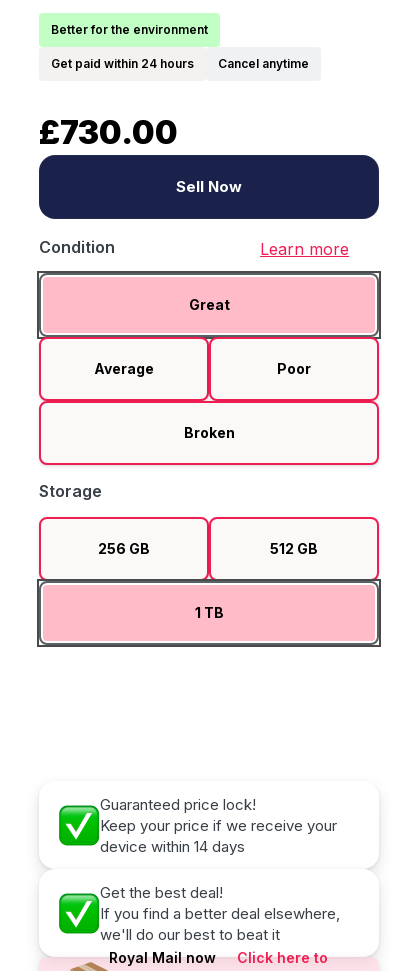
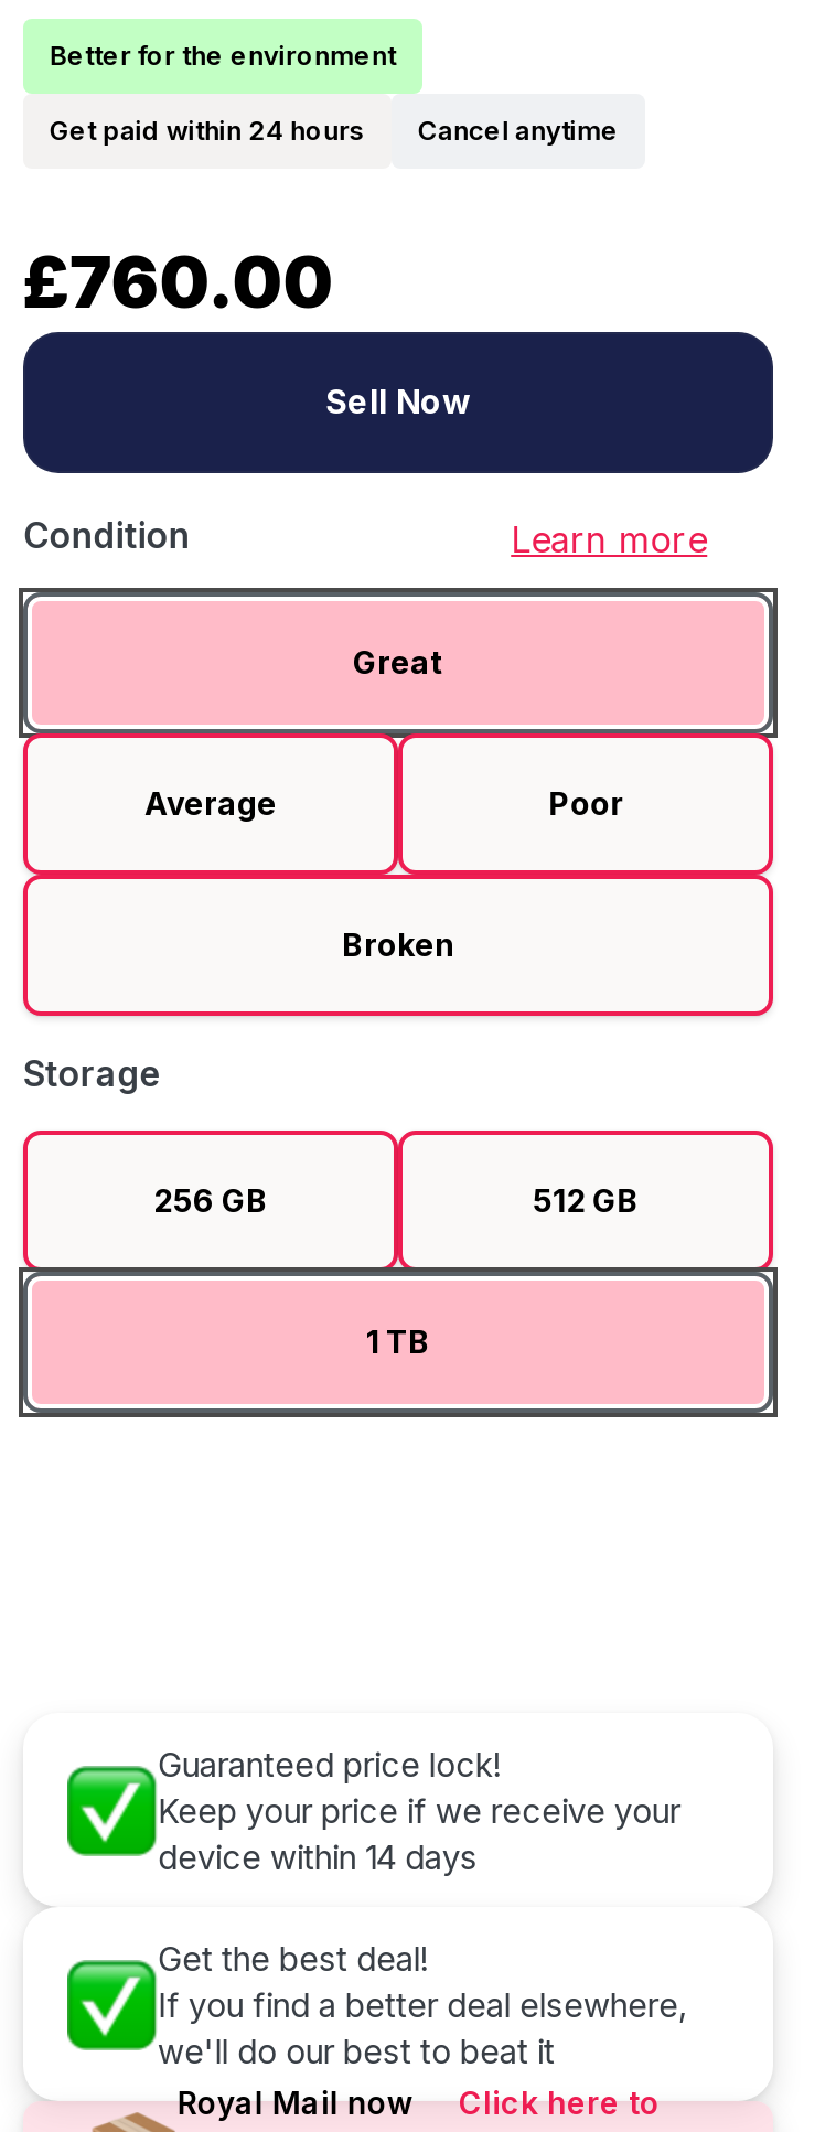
[39,113,178,152] £730.00 -> [23,239,334,325] £760.00

